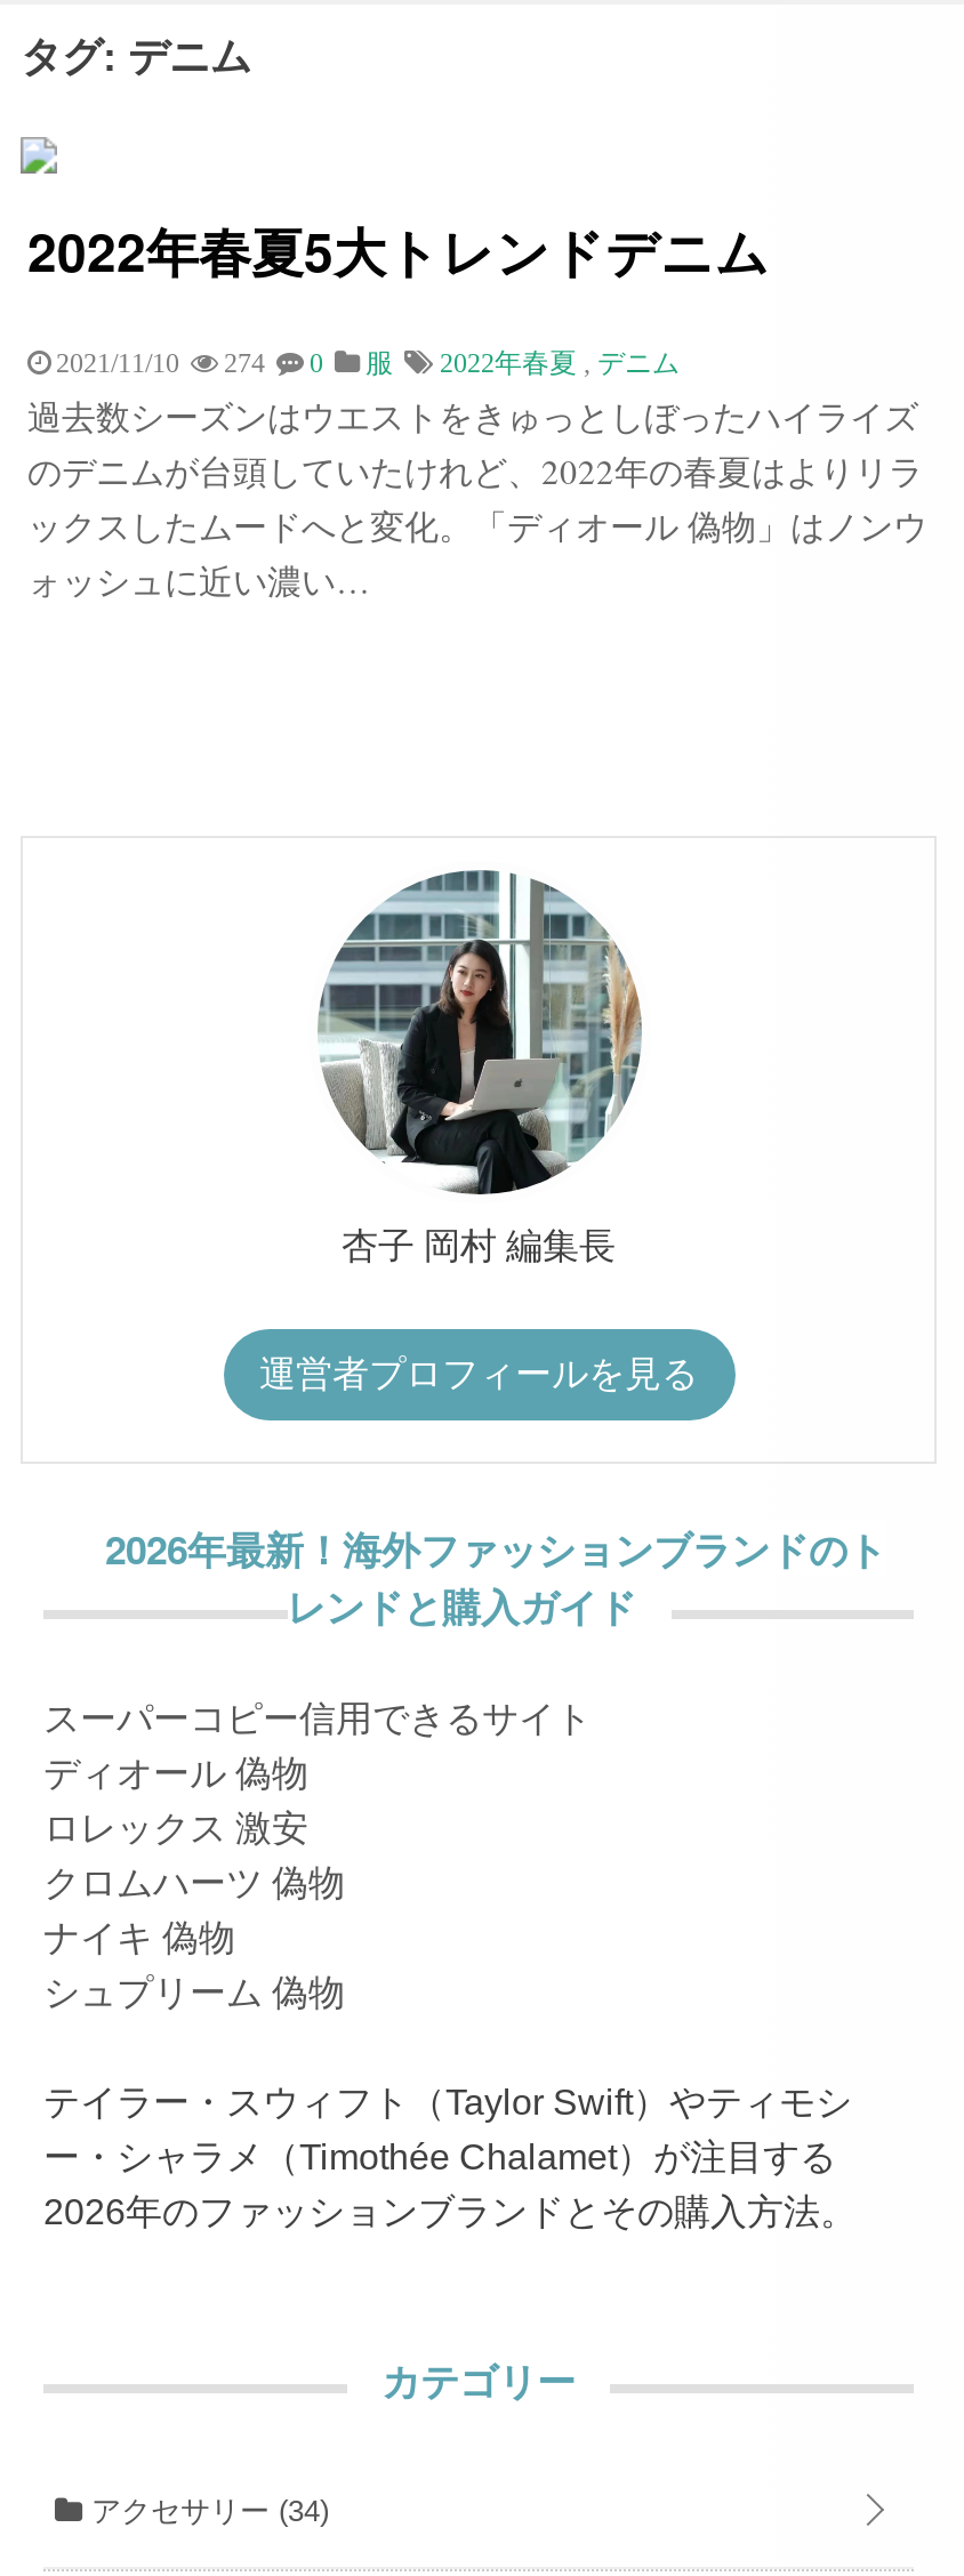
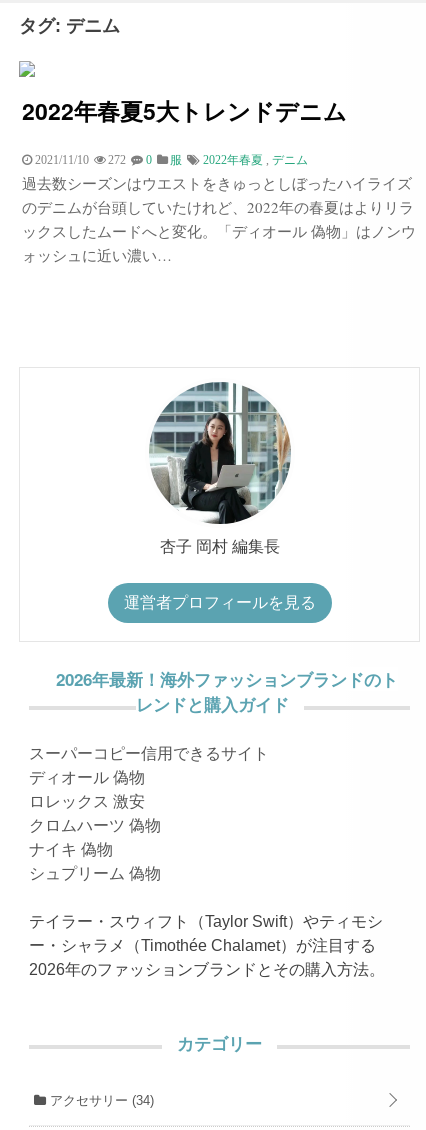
[56,349,680,377] 2021/11/10 274 0 服 2022年春夏,デニム -> [34,154,307,166] 2021/11/10 272 0 服 2022年春夏,デニム

